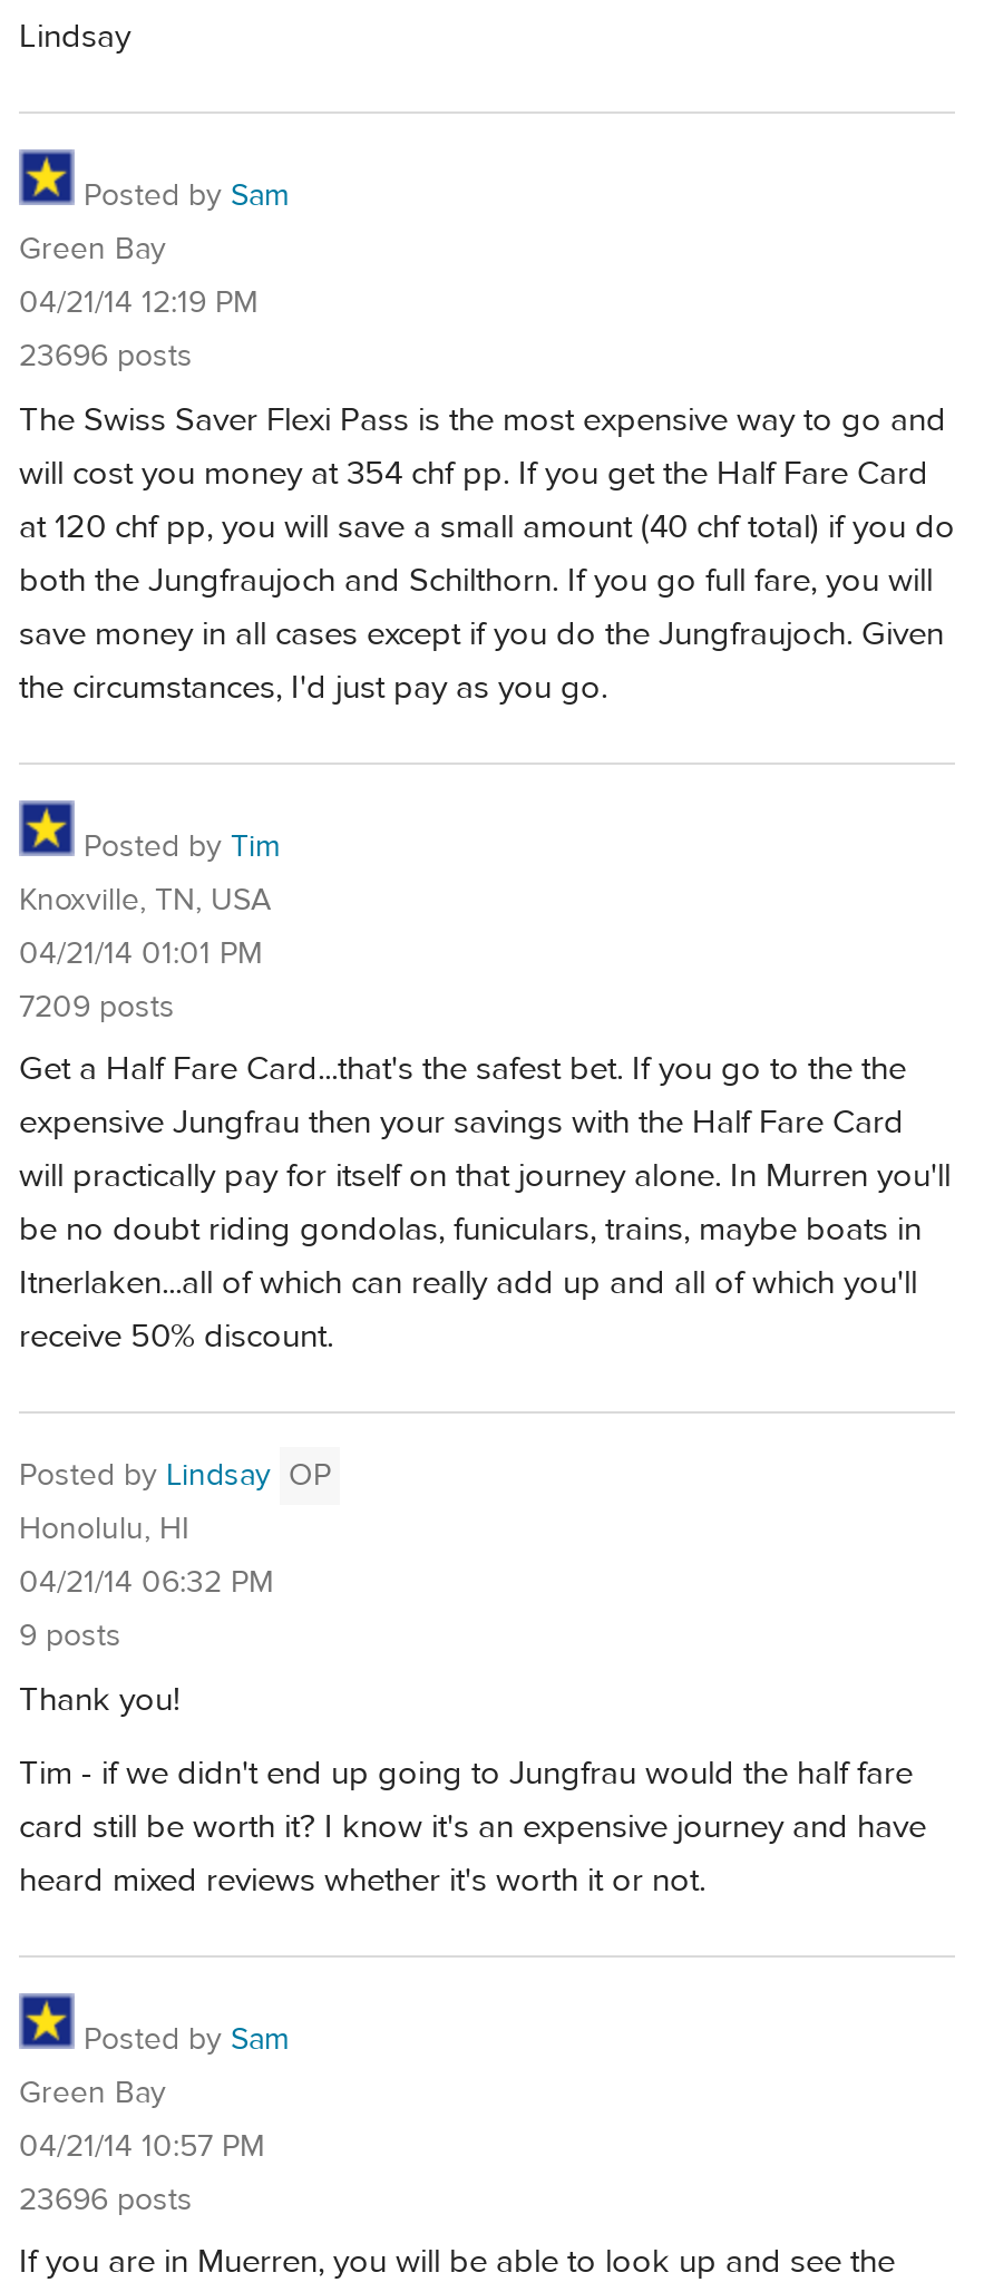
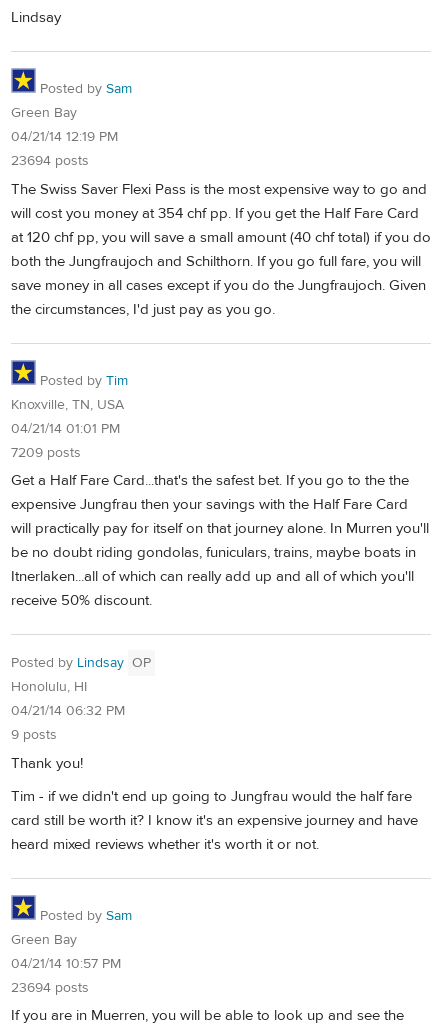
[19,337,193,377] 23696 posts -> [11,152,89,170] 23694 posts
[19,2180,193,2220] 23696 posts -> [11,979,89,997] 23694 posts

